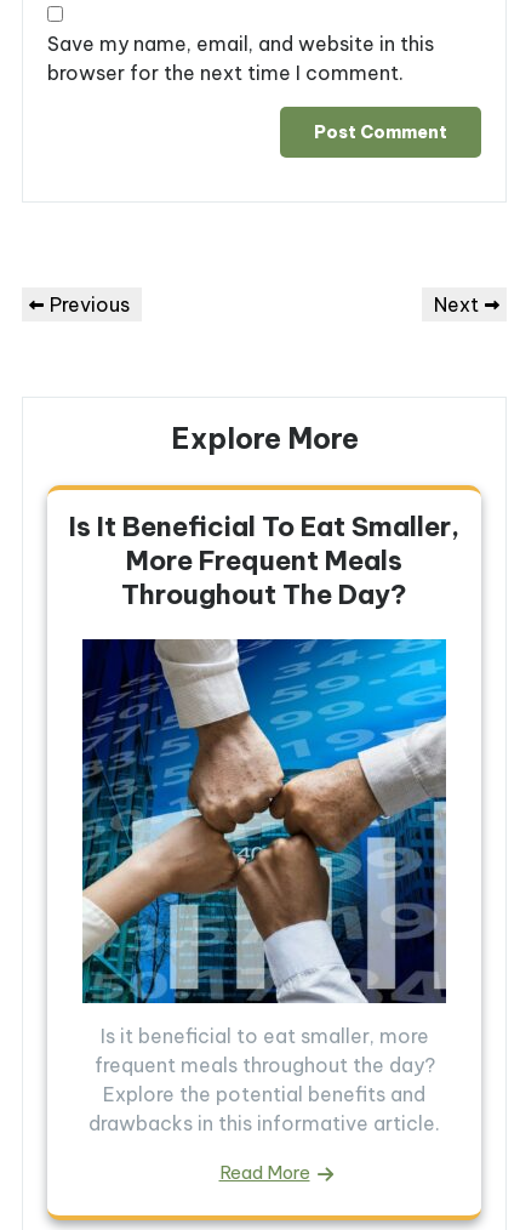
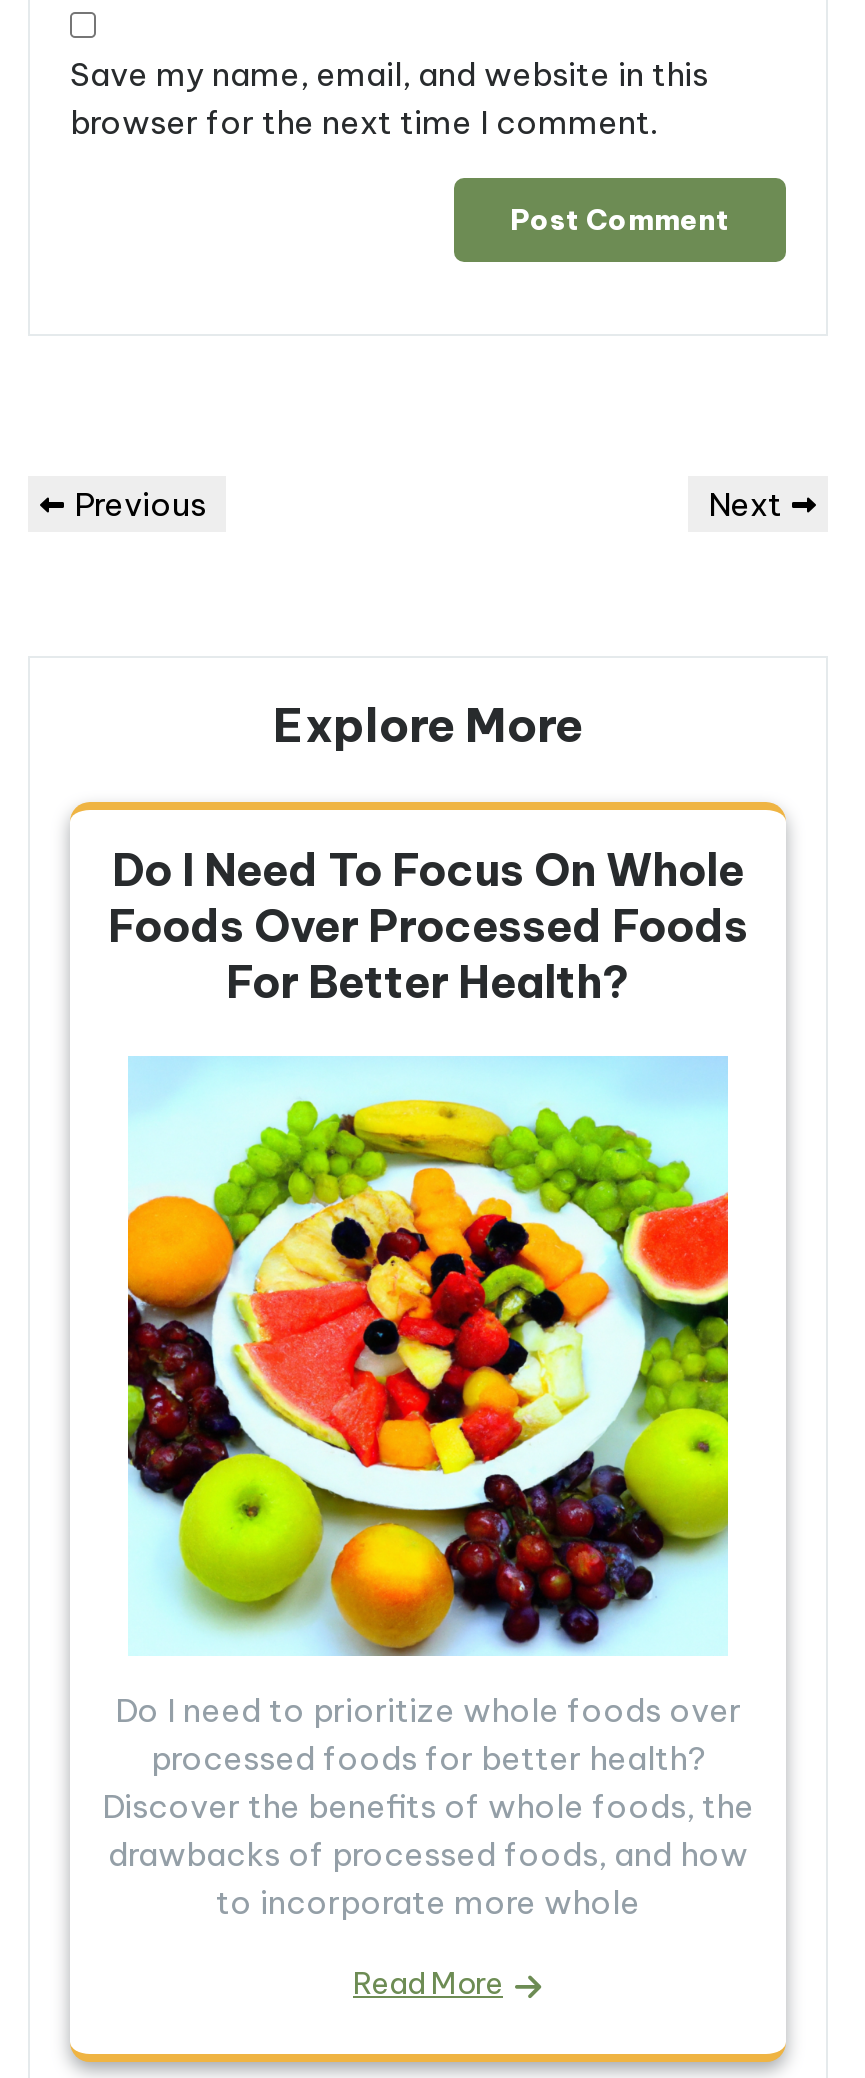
[69,510,459,612] Is It Beneficial To Eat Smaller, | More Frequent Meals | Throughout The Day? -> [108,842,748,1010] Do I Need To Focus On Whole | Foods Over Processed Foods | For Better Health?
[81,638,447,1136] [image] | Is it beneficial to eat smaller, more | frequent meals throughout the day? | Explore the potential benefits and | drawbacks in this informative article. -> [102,1056,754,1922] [image] | Do I need to prioritize whole foods over | processed foods for better health? | Discover the benefits of whole foods, the | drawbacks of processed foods, and how | to incorporate more whole

